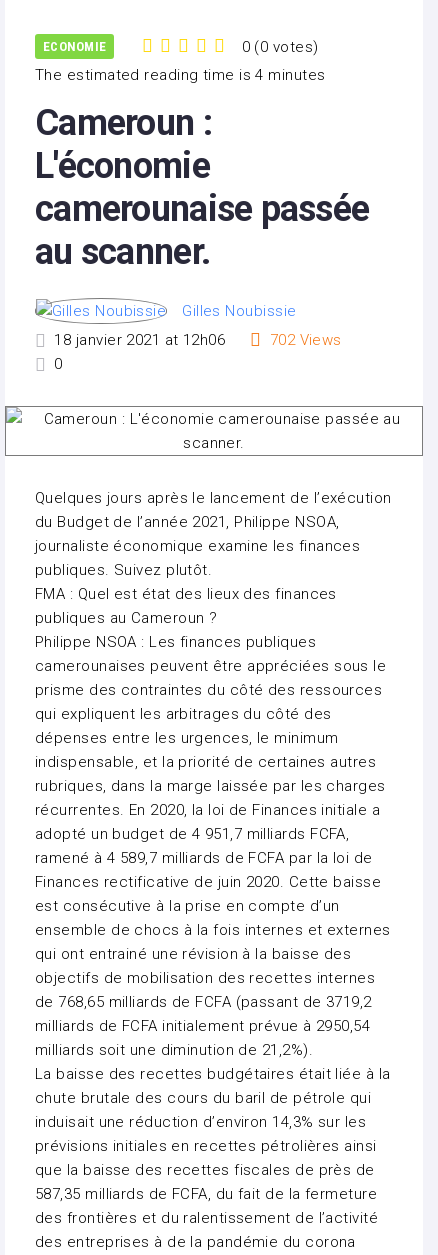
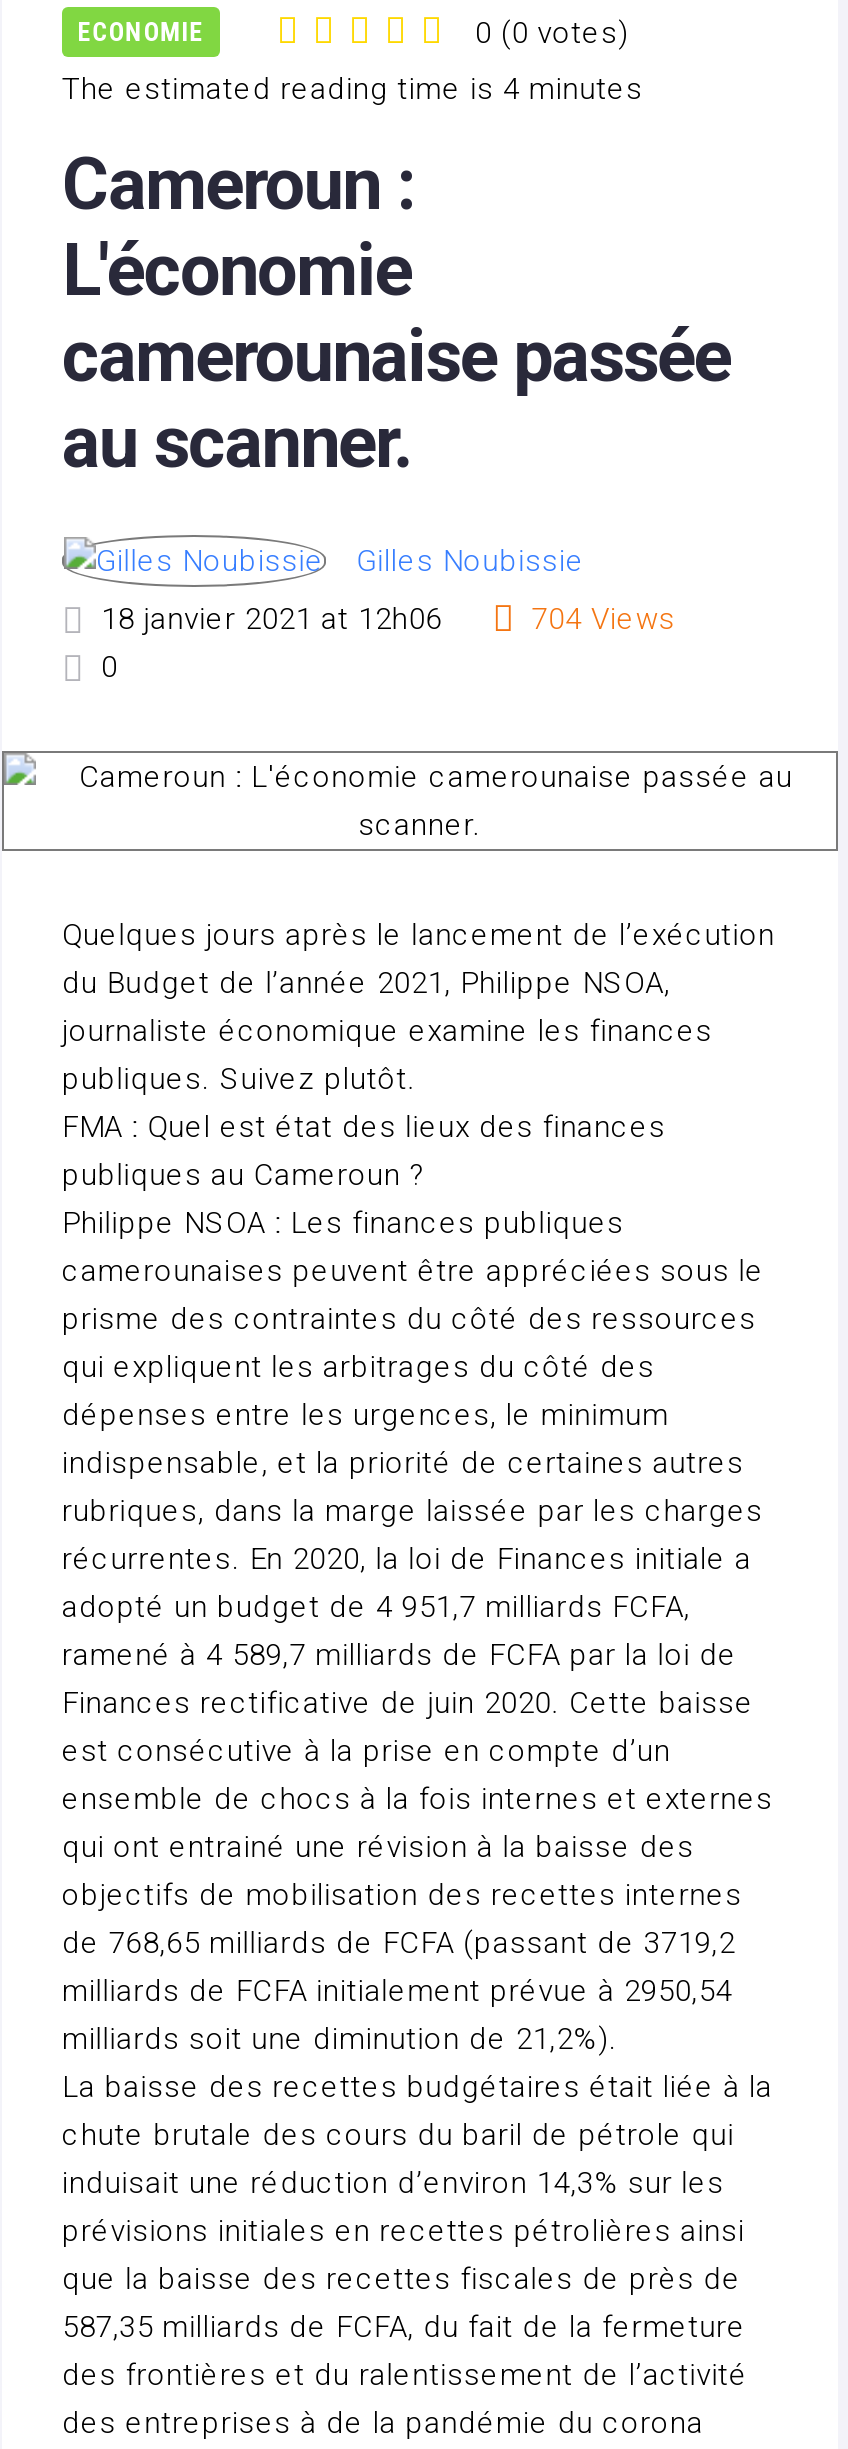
[270,331,342,349] 702 Views -> [531,601,676,637] 704 Views

